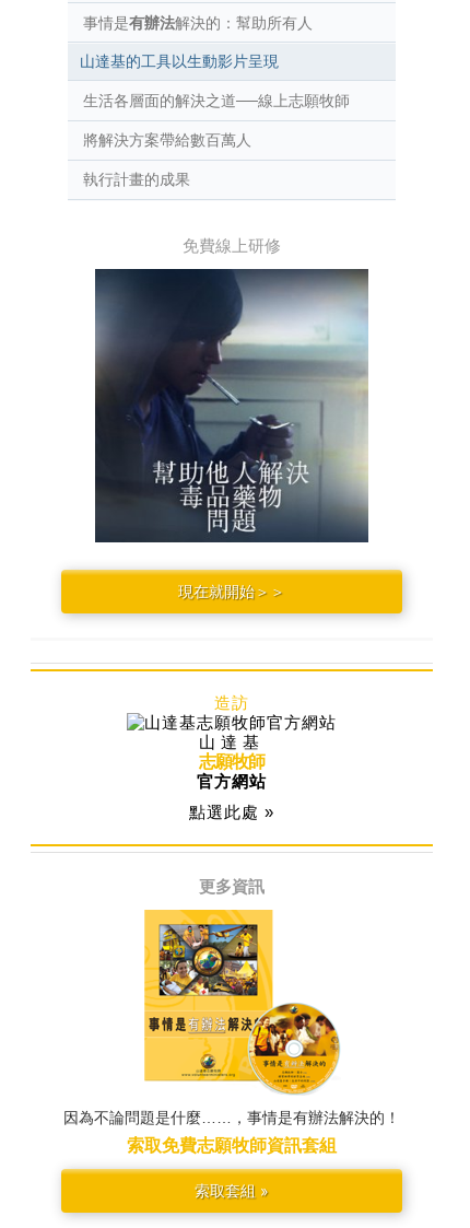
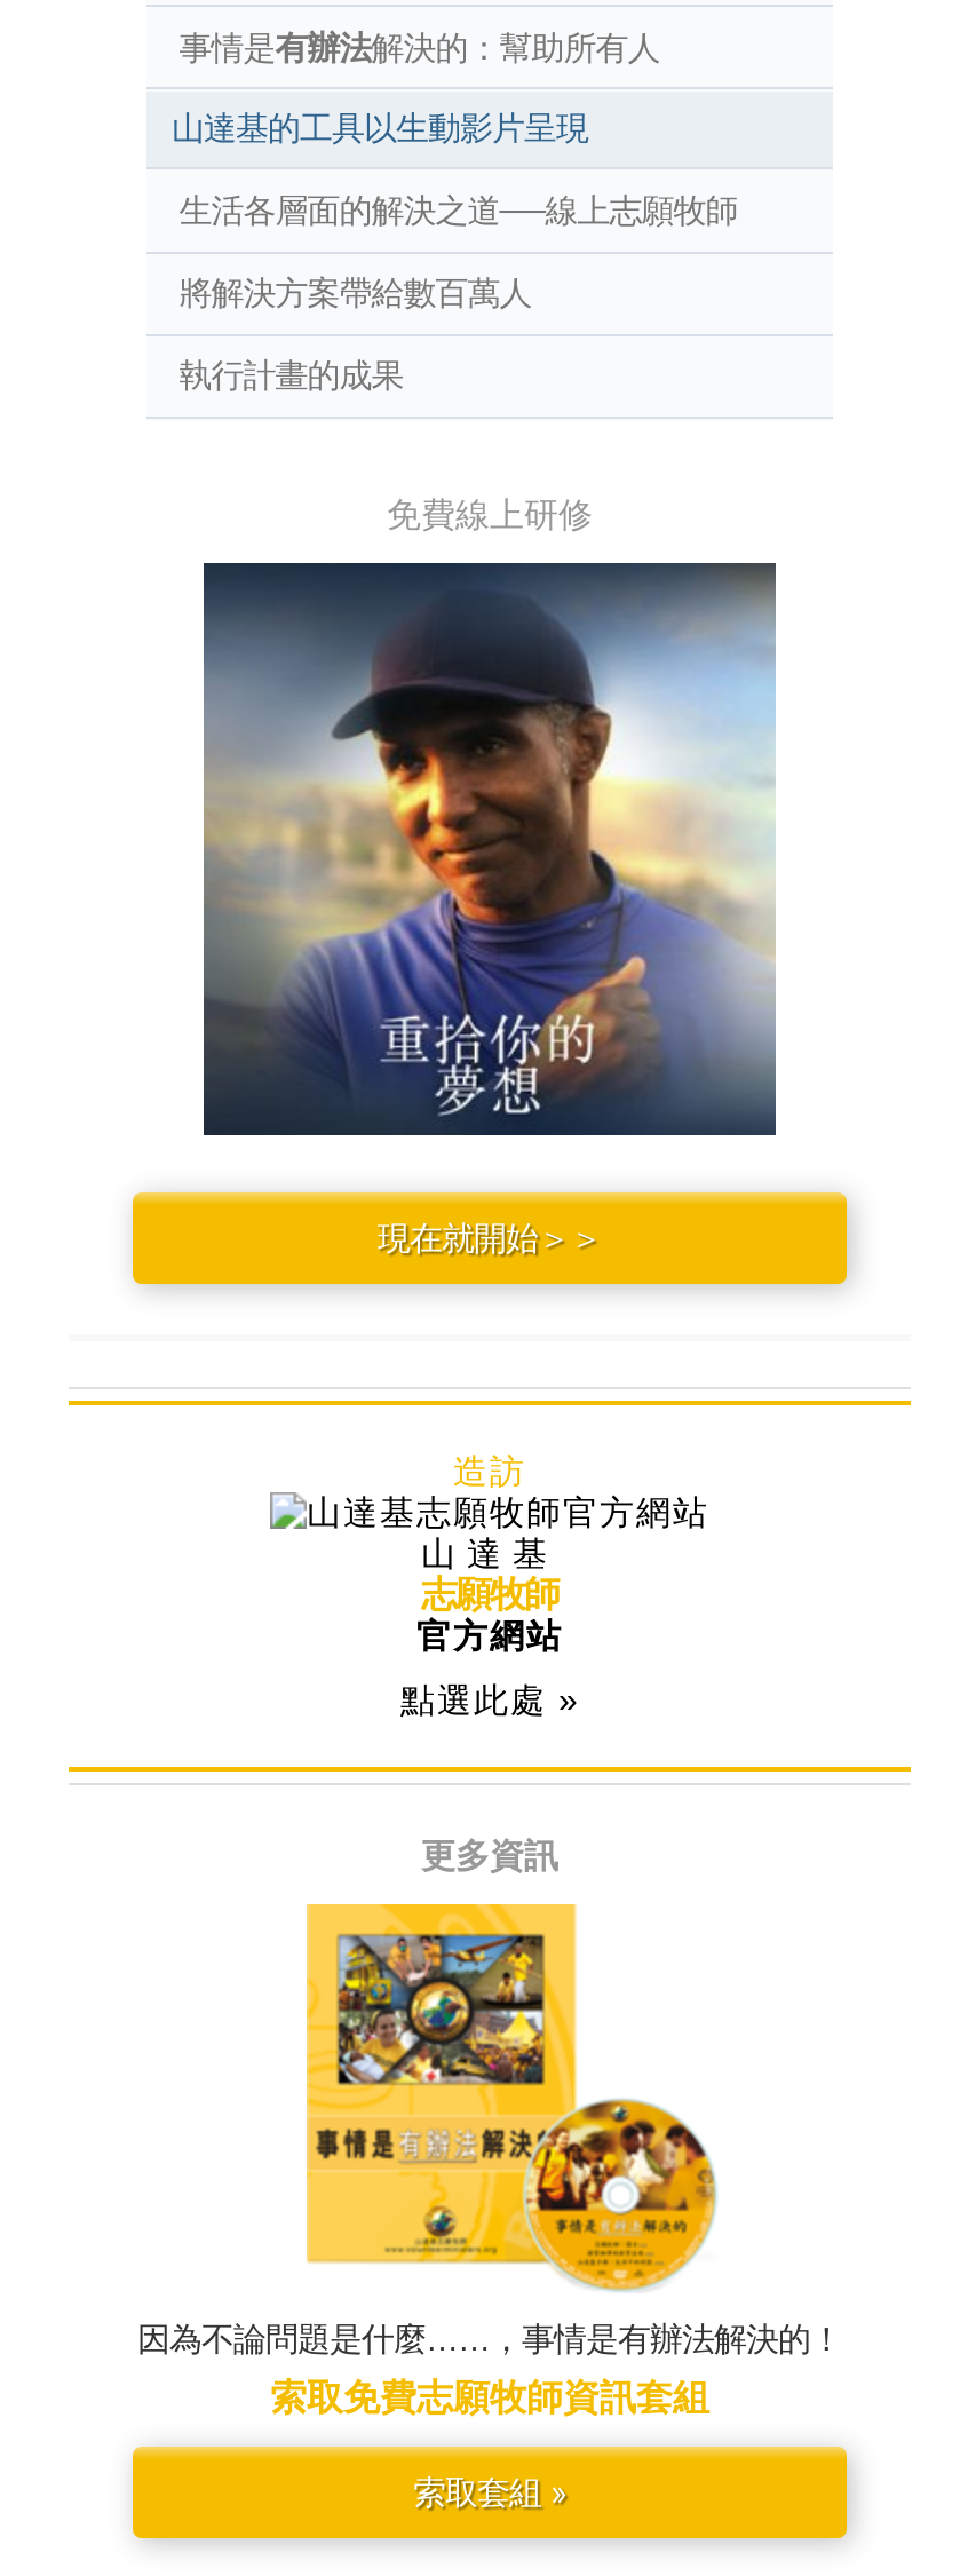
[94,283,367,534] [image] -> [204,593,771,1115] [image]

